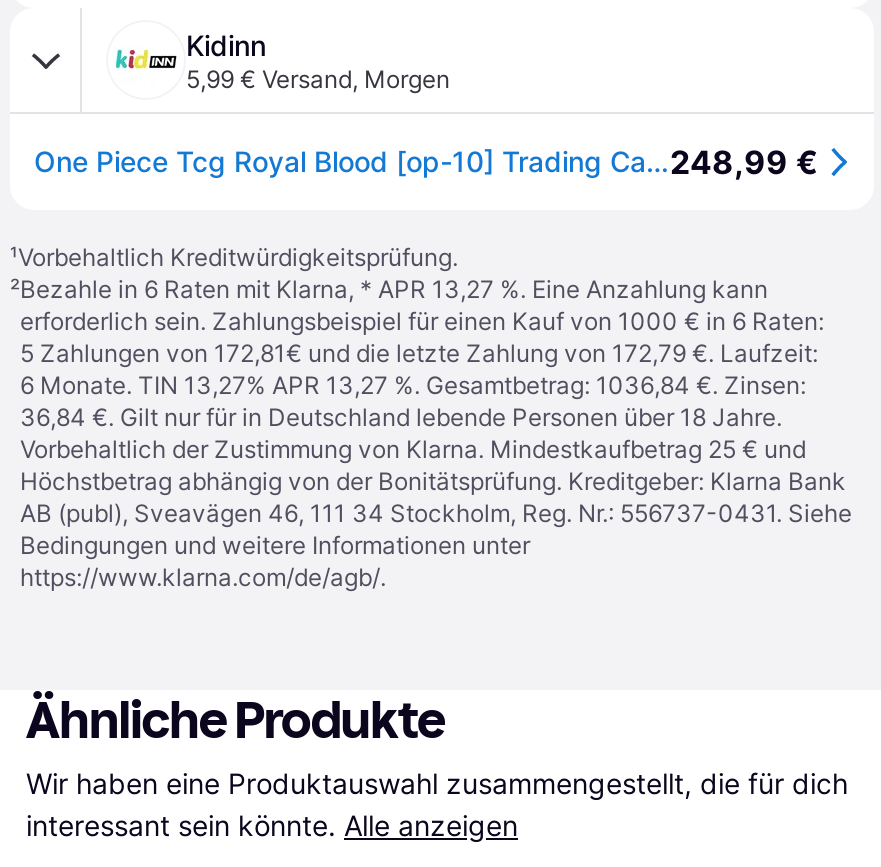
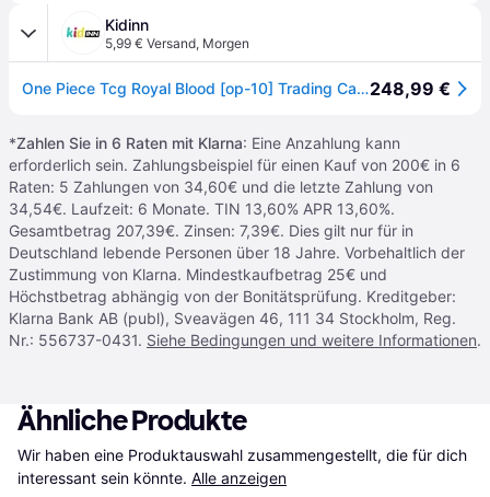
[10,242,852,592] ¹Vorbehaltlich Kreditwürdigkeitsprüfung. | ²Bezahle in 6 Raten mit Klarna, * APR 13,27 %. Eine Anzahlung kann | erforderlich sein. Zahlungsbeispiel für einen Kauf von 1000 € in 6 Raten: | 5 Zahlungen von 172,81€ und die letzte Zahlung von 172,79 €. Laufzeit: | 6 Monate. TIN 13,27% APR 13,27 %. Gesamtbetrag: 1036,84 €. Zinsen: | 36,84 €. Gilt nur für in Deutschland lebende Personen über 18 Jahre. | Vorbehaltlich der Zustimmung von Klarna. Mindestkaufbetrag 25 € und | Höchstbetrag abhängig von der Bonitätsprüfung. Kreditgeber: Klarna Bank | AB (publ), Sveavägen 46, 111 34 Stockholm, Reg. Nr.: 556737-0431. Siehe | Bedingungen und weitere Informationen unter | https://www.klarna.com/de/agb/. -> [9,134,481,349] *Zahlen Sie in 6 Raten mit Klarna: Eine Anzahlung kann | erforderlich sein. Zahlungsbeispiel für einen Kauf von 200€ in 6 | Raten: 5 Zahlungen von 34,60€ und die letzte Zahlung von | 34,54€. Laufzeit: 6 Monate. TIN 13,60% APR 13,60%. | Gesamtbetrag 207,39€. Zinsen: 7,39€. Dies gilt nur für in | Deutschland lebende Personen über 18 Jahre. Vorbehaltlich der | Zustimmung von Klarna. Mindestkaufbetrag 25€ und | Höchstbetrag abhängig von der Bonitätsprüfung. Kreditgeber: | Klarna Bank AB (publ), Sveavägen 46, 111 34 Stockholm, Reg. | Nr.: 556737-0431. Siehe Bedingungen und weitere Informationen.

